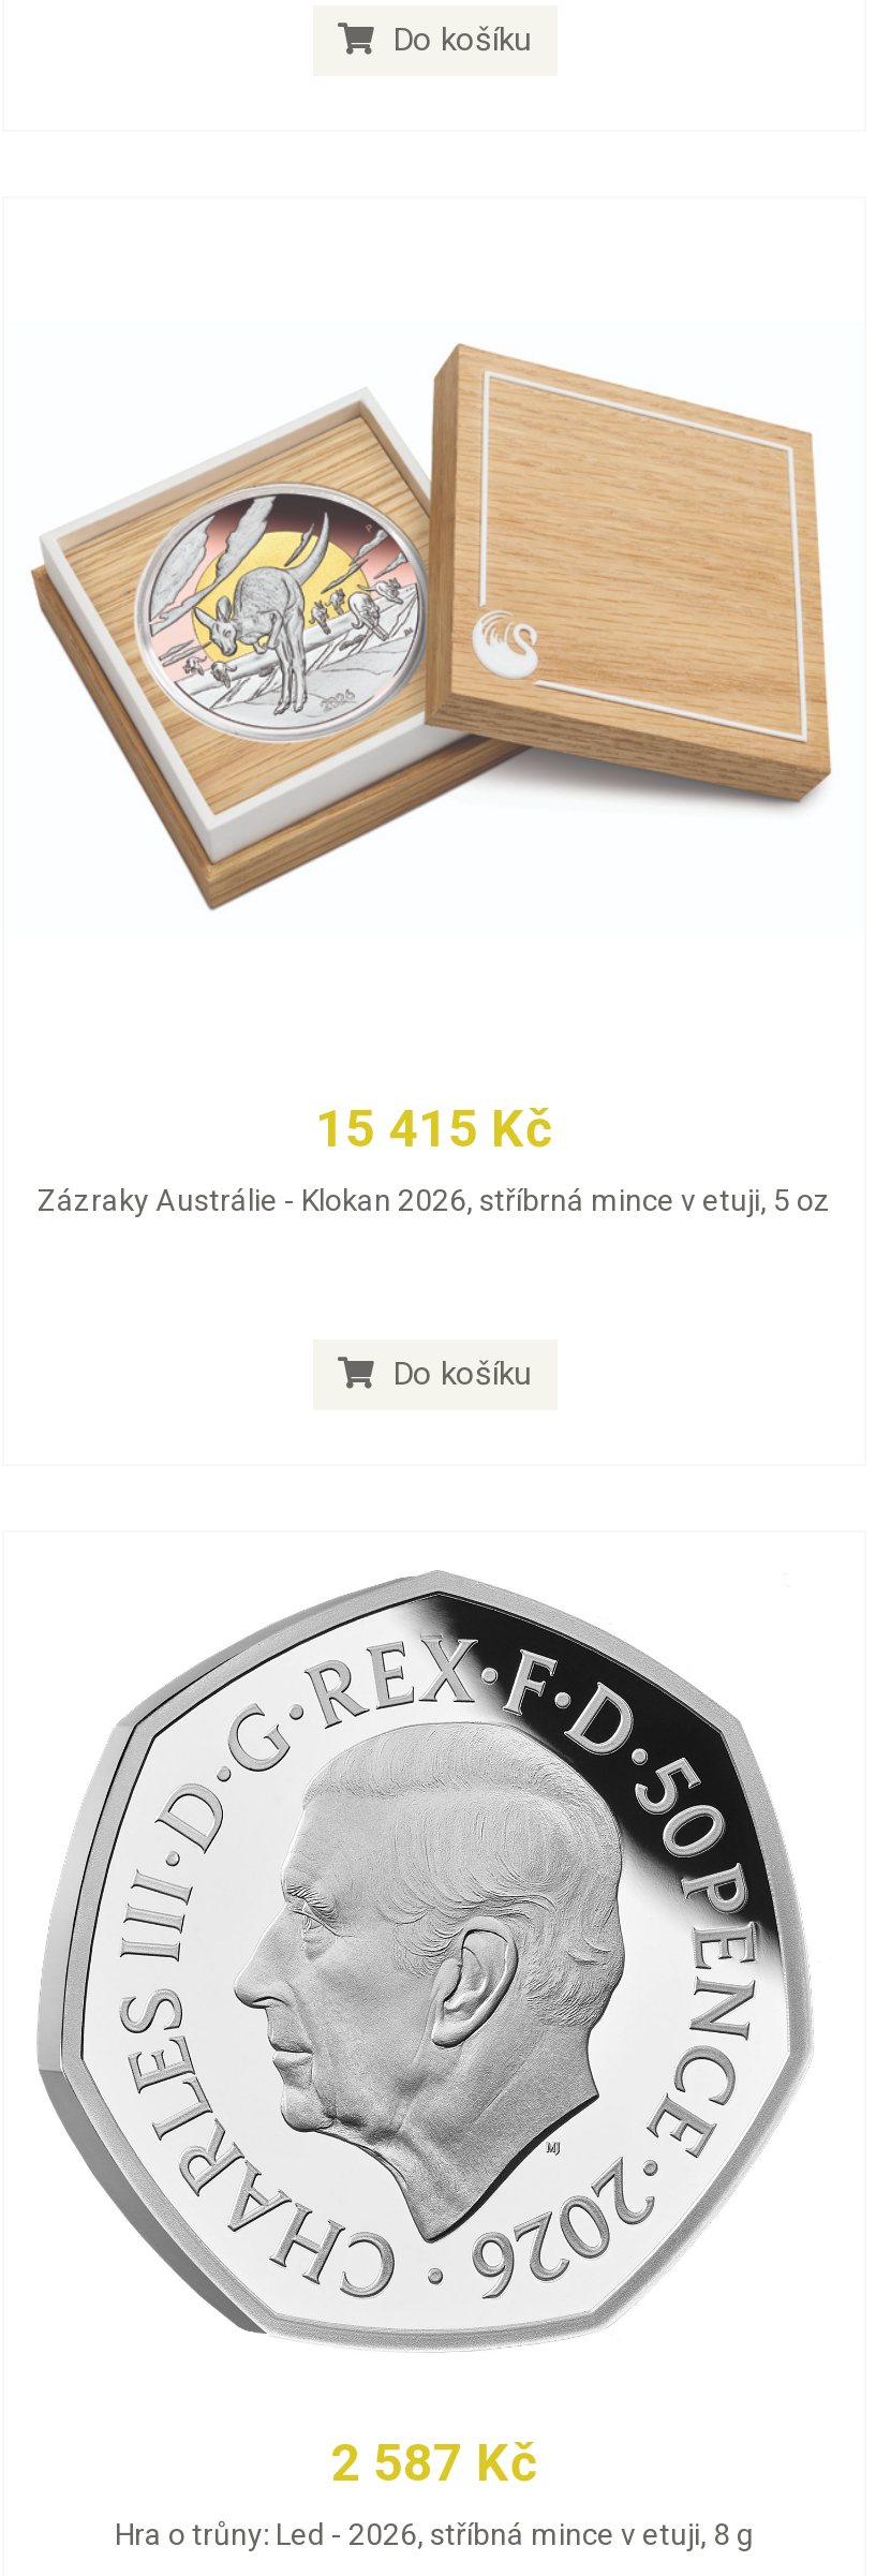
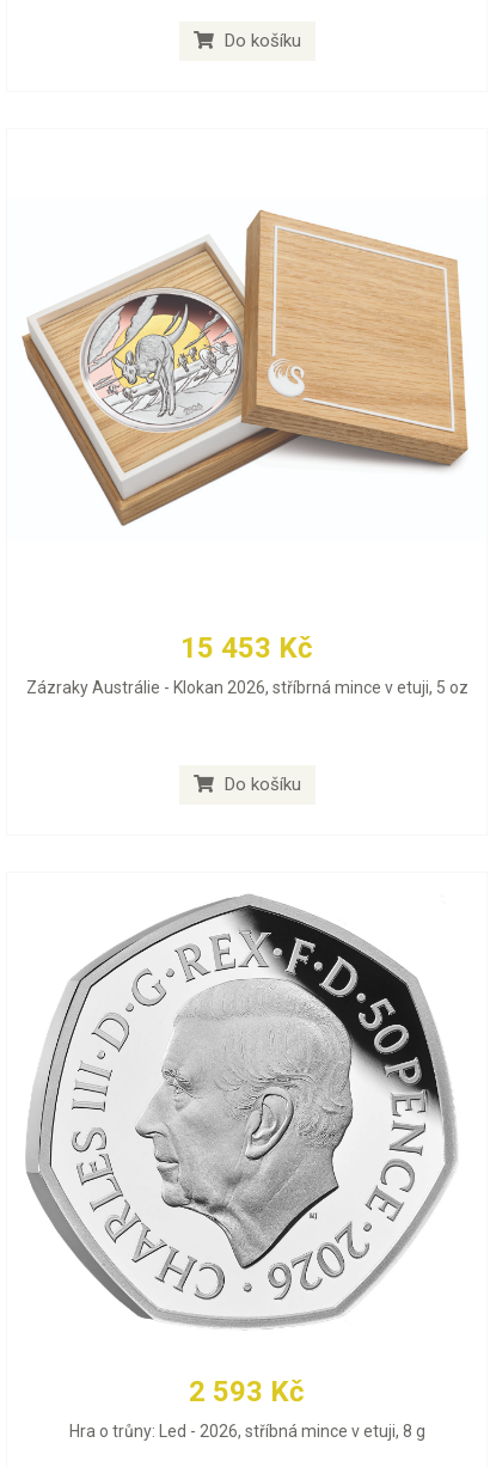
[315,1100,553,1160] 15 415 Kč -> [180,632,313,665] 15 453 Kč
[330,2434,538,2494] 2 587 Kč -> [189,1375,305,1409] 2 593 Kč

